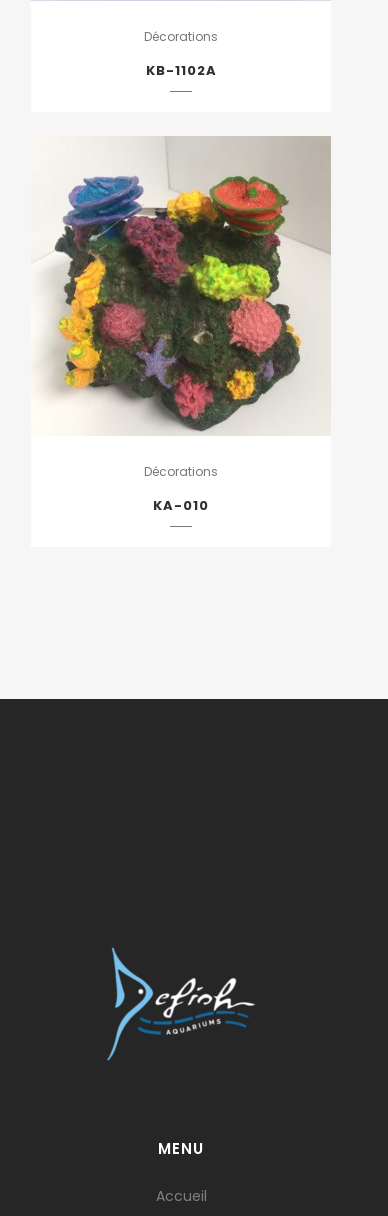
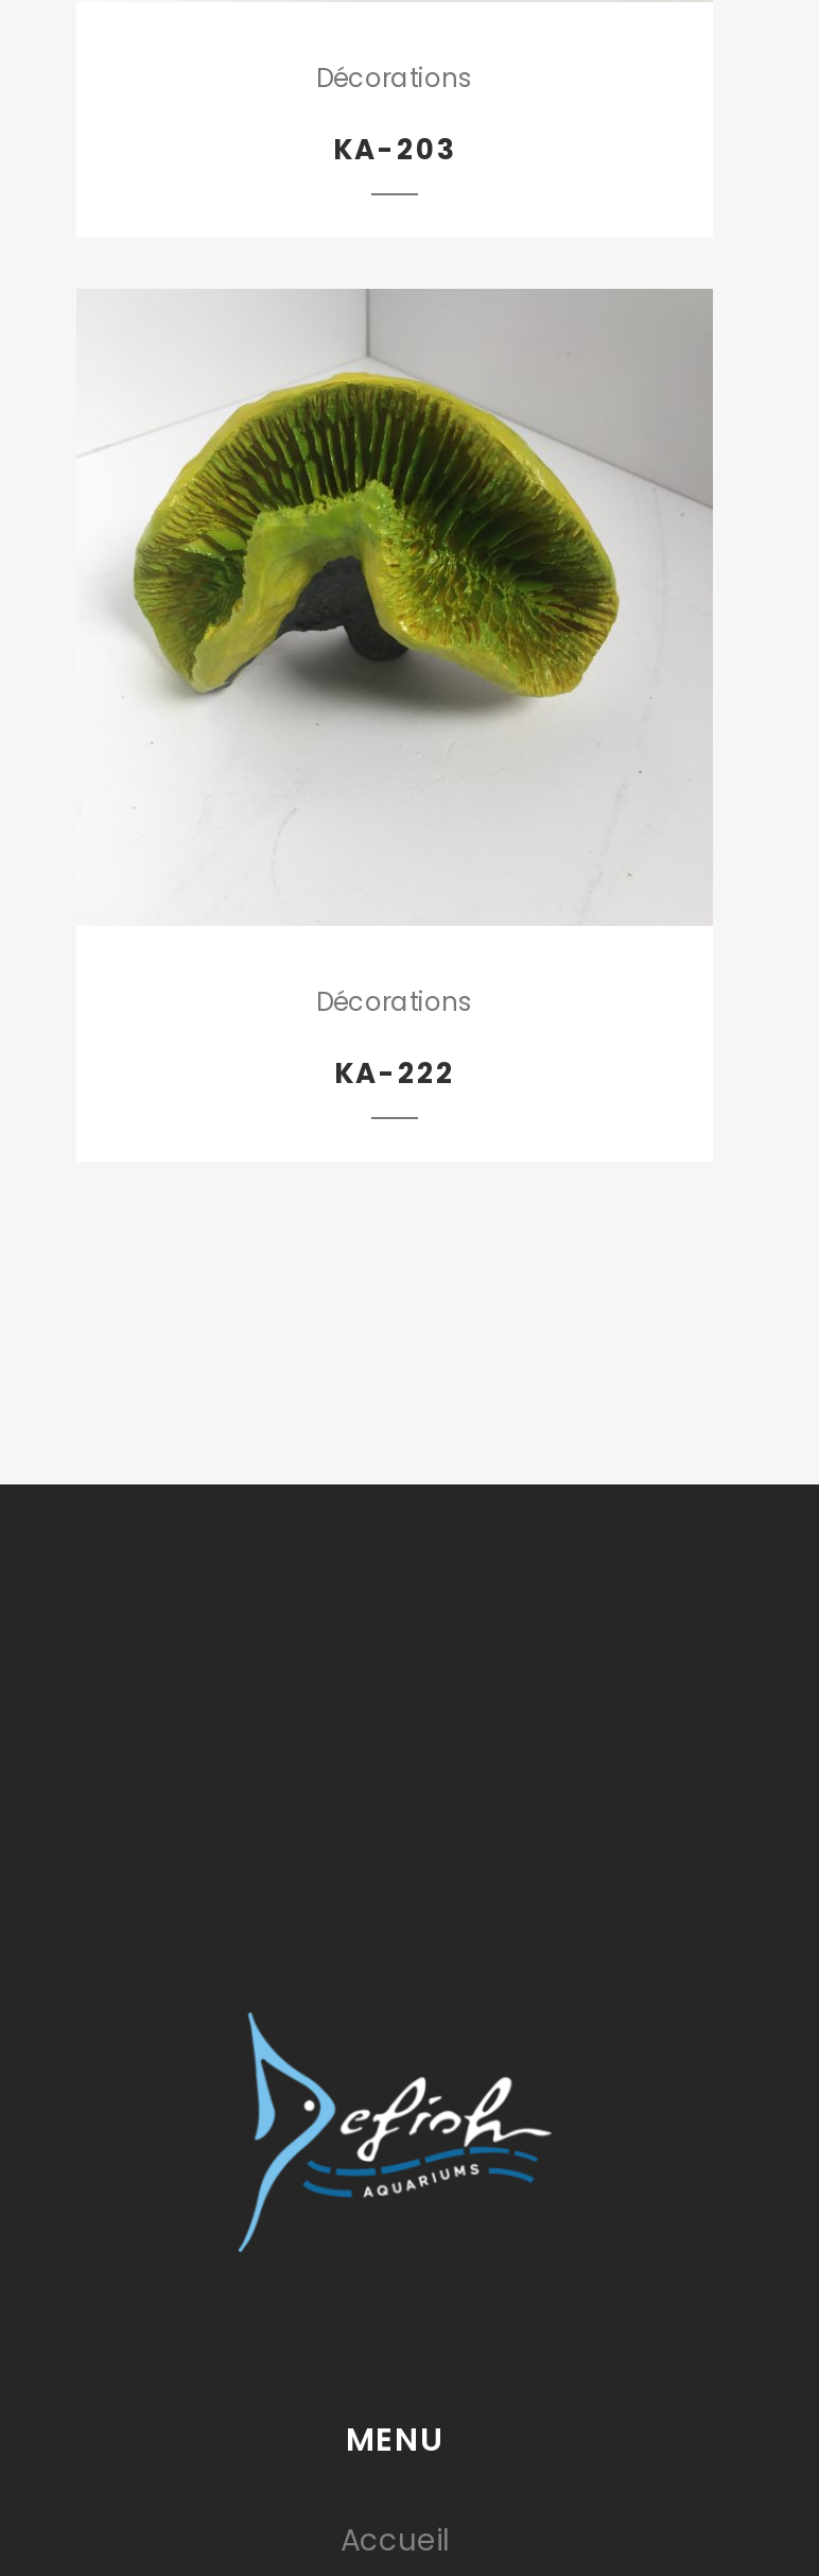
[145,61,216,80] KB-1102A -> [333,130,456,170] KA-203
[41,138,329,432] [image] -> [100,291,711,915] [image]
[153,496,209,515] KA-010 -> [334,1053,455,1094] KA-222

